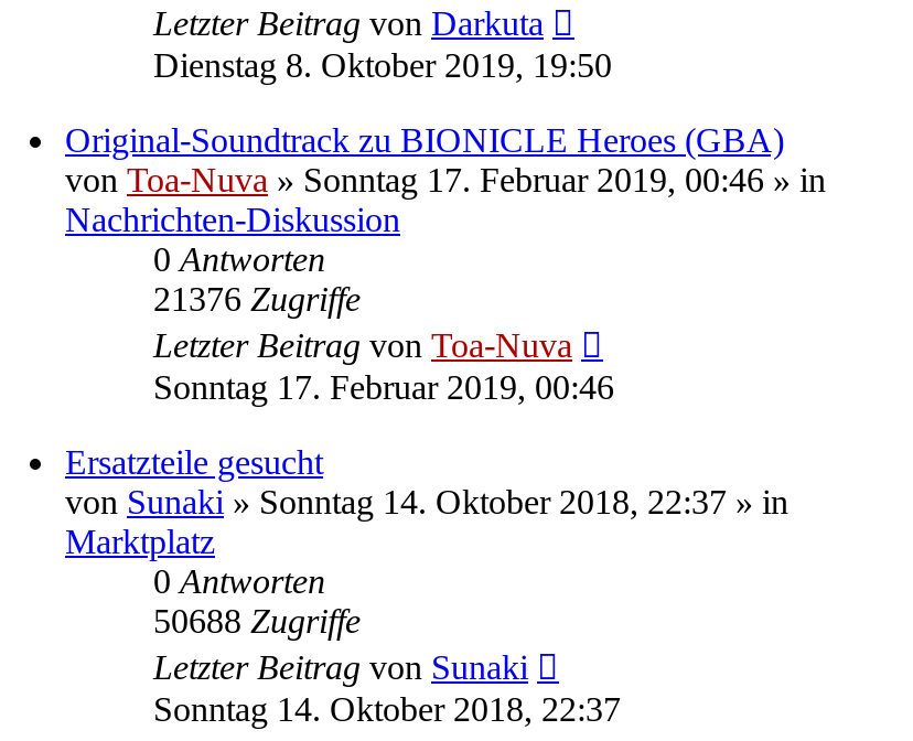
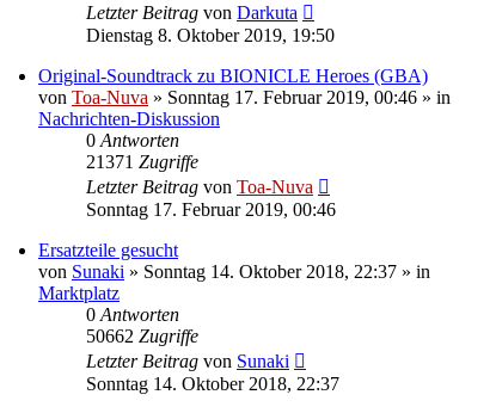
[153,280,361,317] 21376 Zugriffe -> [86,151,198,172] 21371 Zugriffe
[153,602,361,639] 50688 Zugriffe -> [86,326,198,346] 50662 Zugriffe

